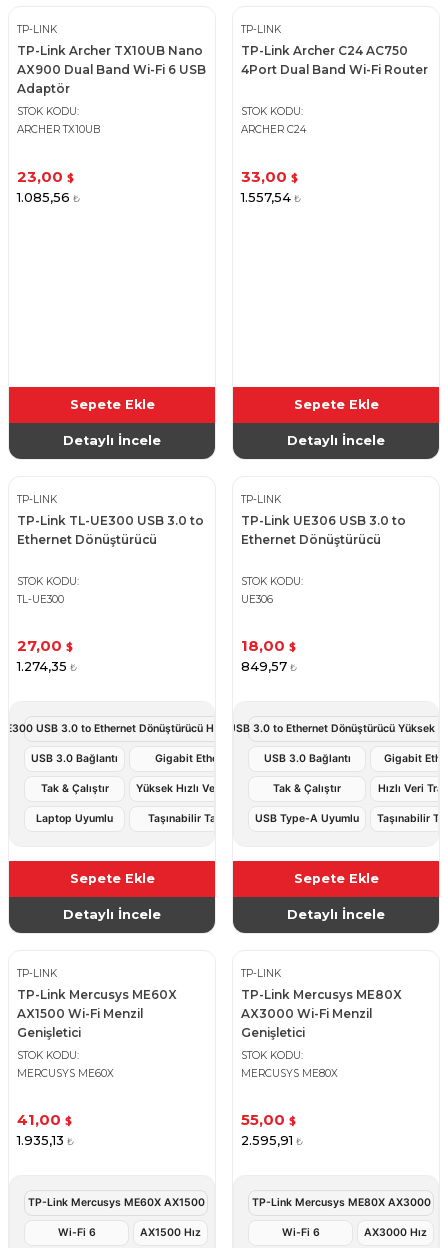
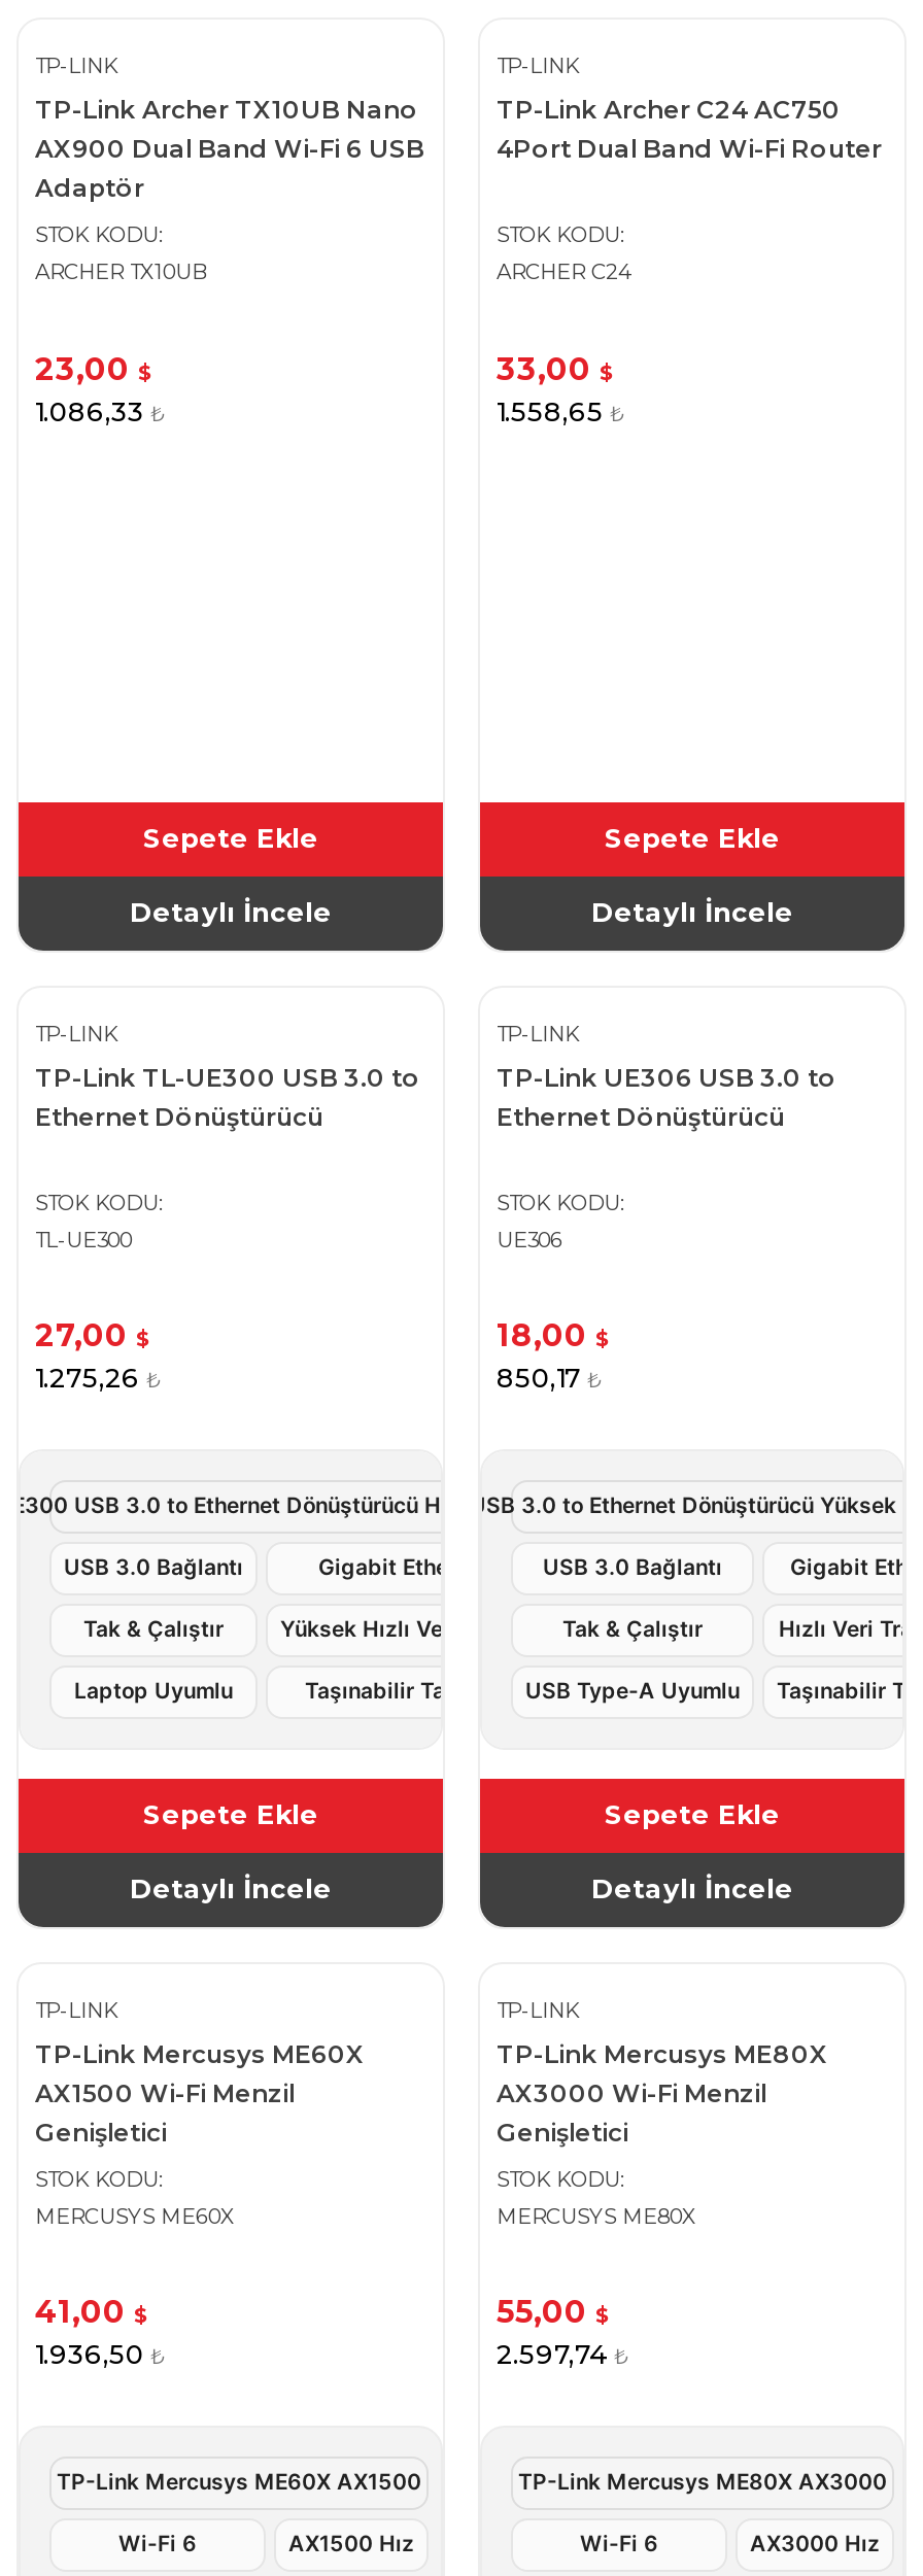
[17,190,80,205] 1.085,56 ₺ -> [35,396,165,427] 1.086,33 ₺
[241,190,301,205] 1.557,54 ₺ -> [497,396,624,427] 1.558,65 ₺
[17,659,77,674] 1.274,35 ₺ -> [35,1364,161,1395] 1.275,26 ₺
[241,659,297,674] 849,57 ₺ -> [497,1364,602,1395] 850,17 ₺
[17,1133,74,1148] 1.935,13 ₺ -> [35,2340,165,2371] 1.936,50 ₺
[241,1133,303,1148] 2.595,91 ₺ -> [497,2340,628,2371] 2.597,74 ₺

